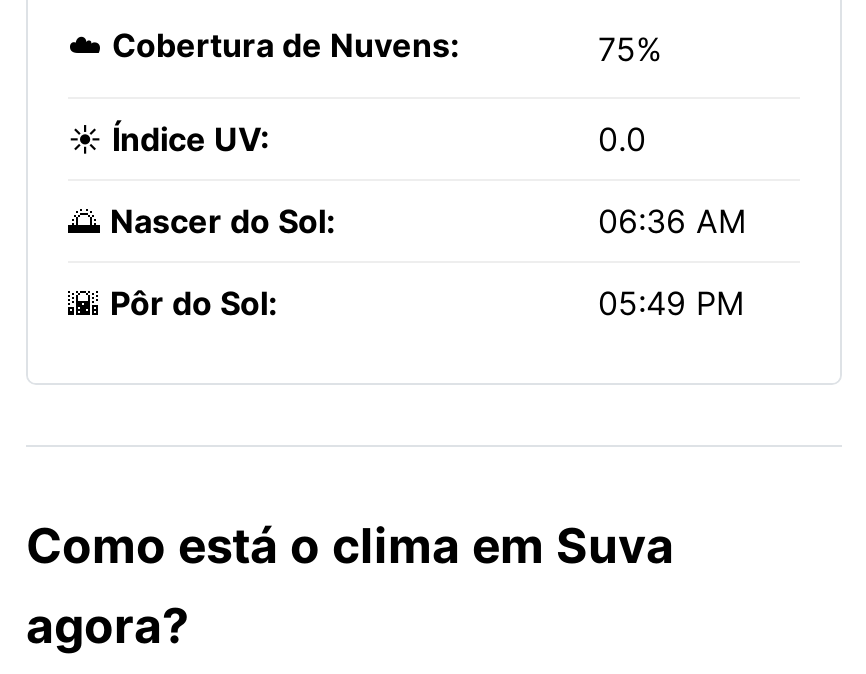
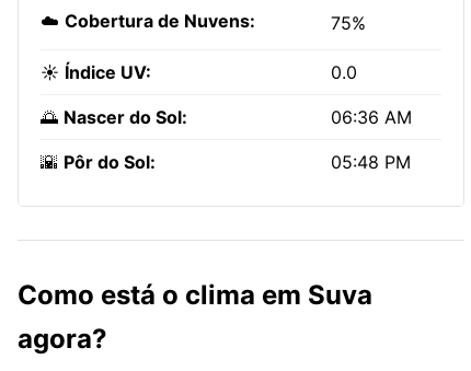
[598,283,744,323] 05:49 PM -> [331,151,411,173] 05:48 PM

